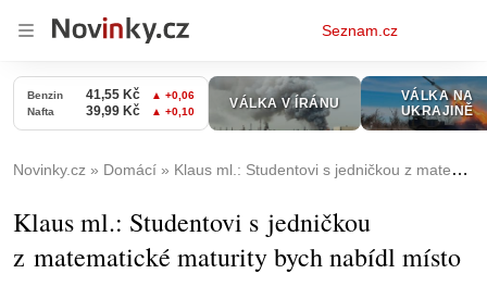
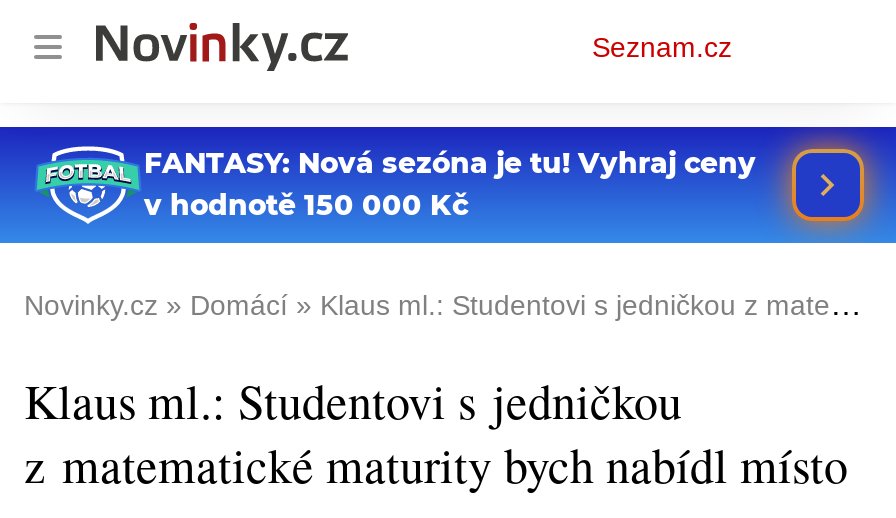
[3,74,484,136] [image] -> [6,125,890,245] [image]

